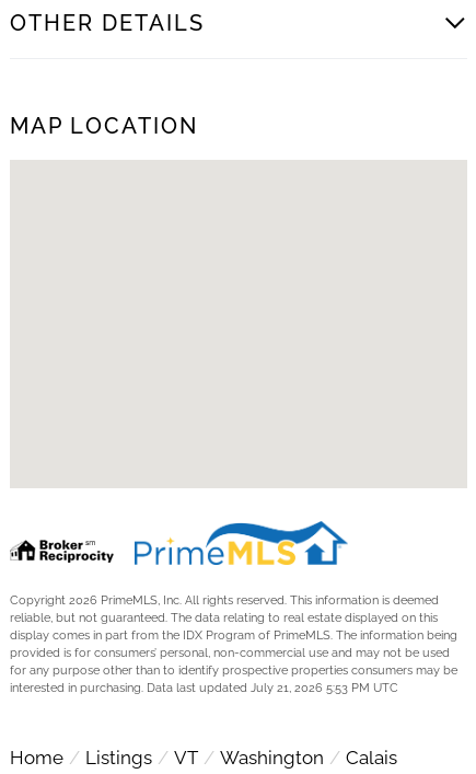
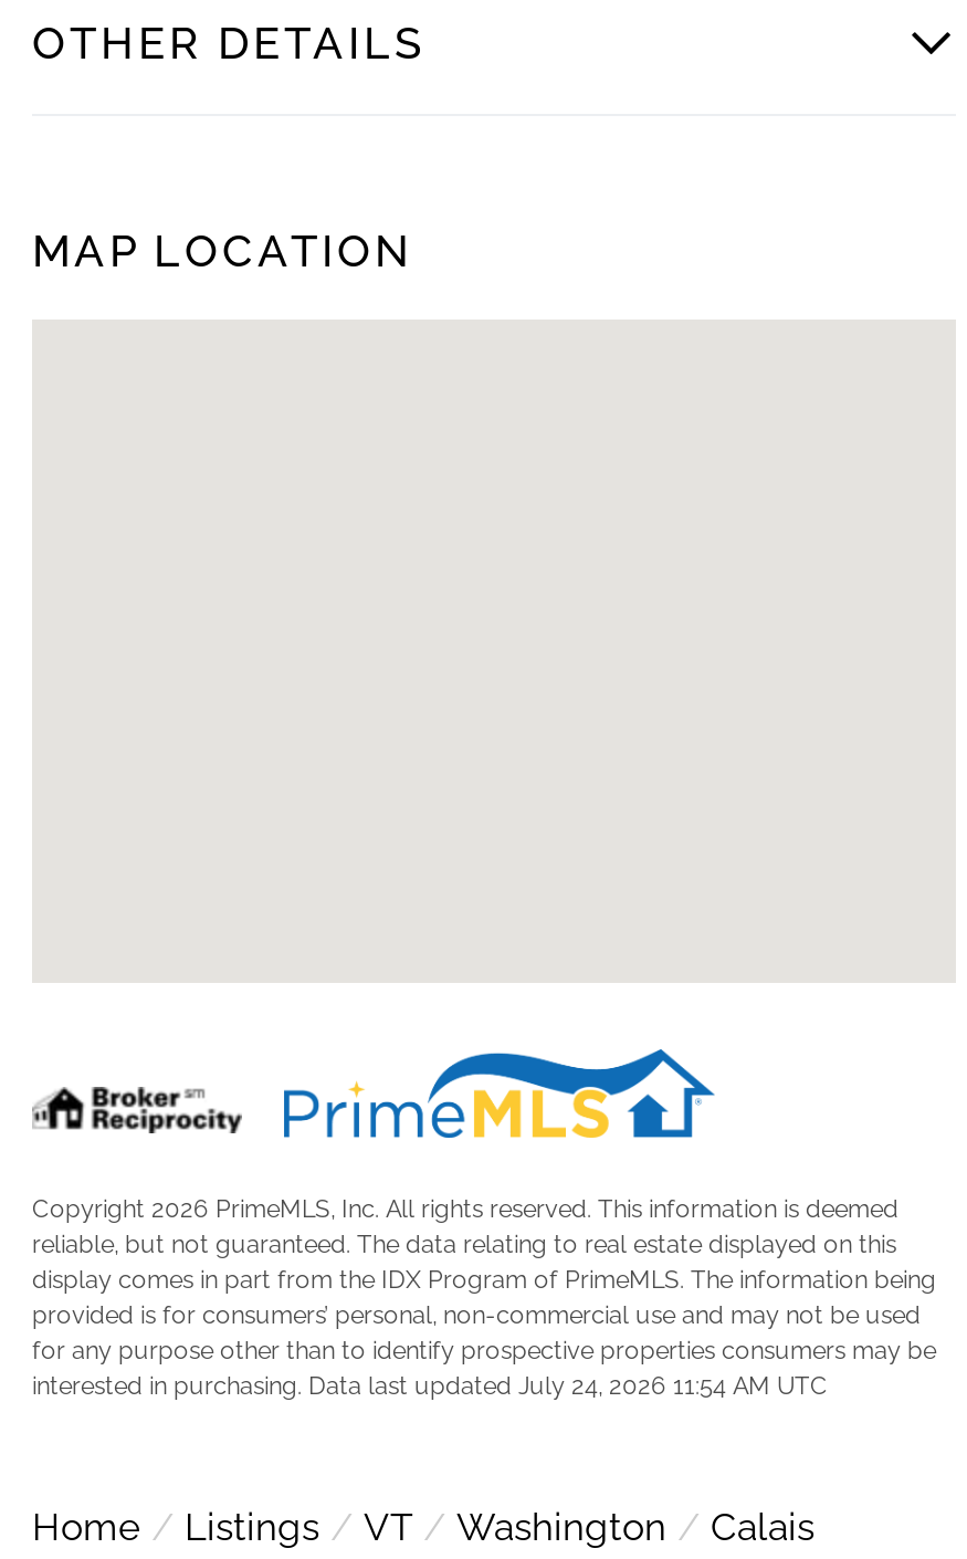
[10,681,398,695] interested in purchasing. Data last updated July 21, 2026 5:53 PM UTC -> [32,1371,828,1400] interested in purchasing. Data last updated July 24, 2026 11:54 AM UTC

